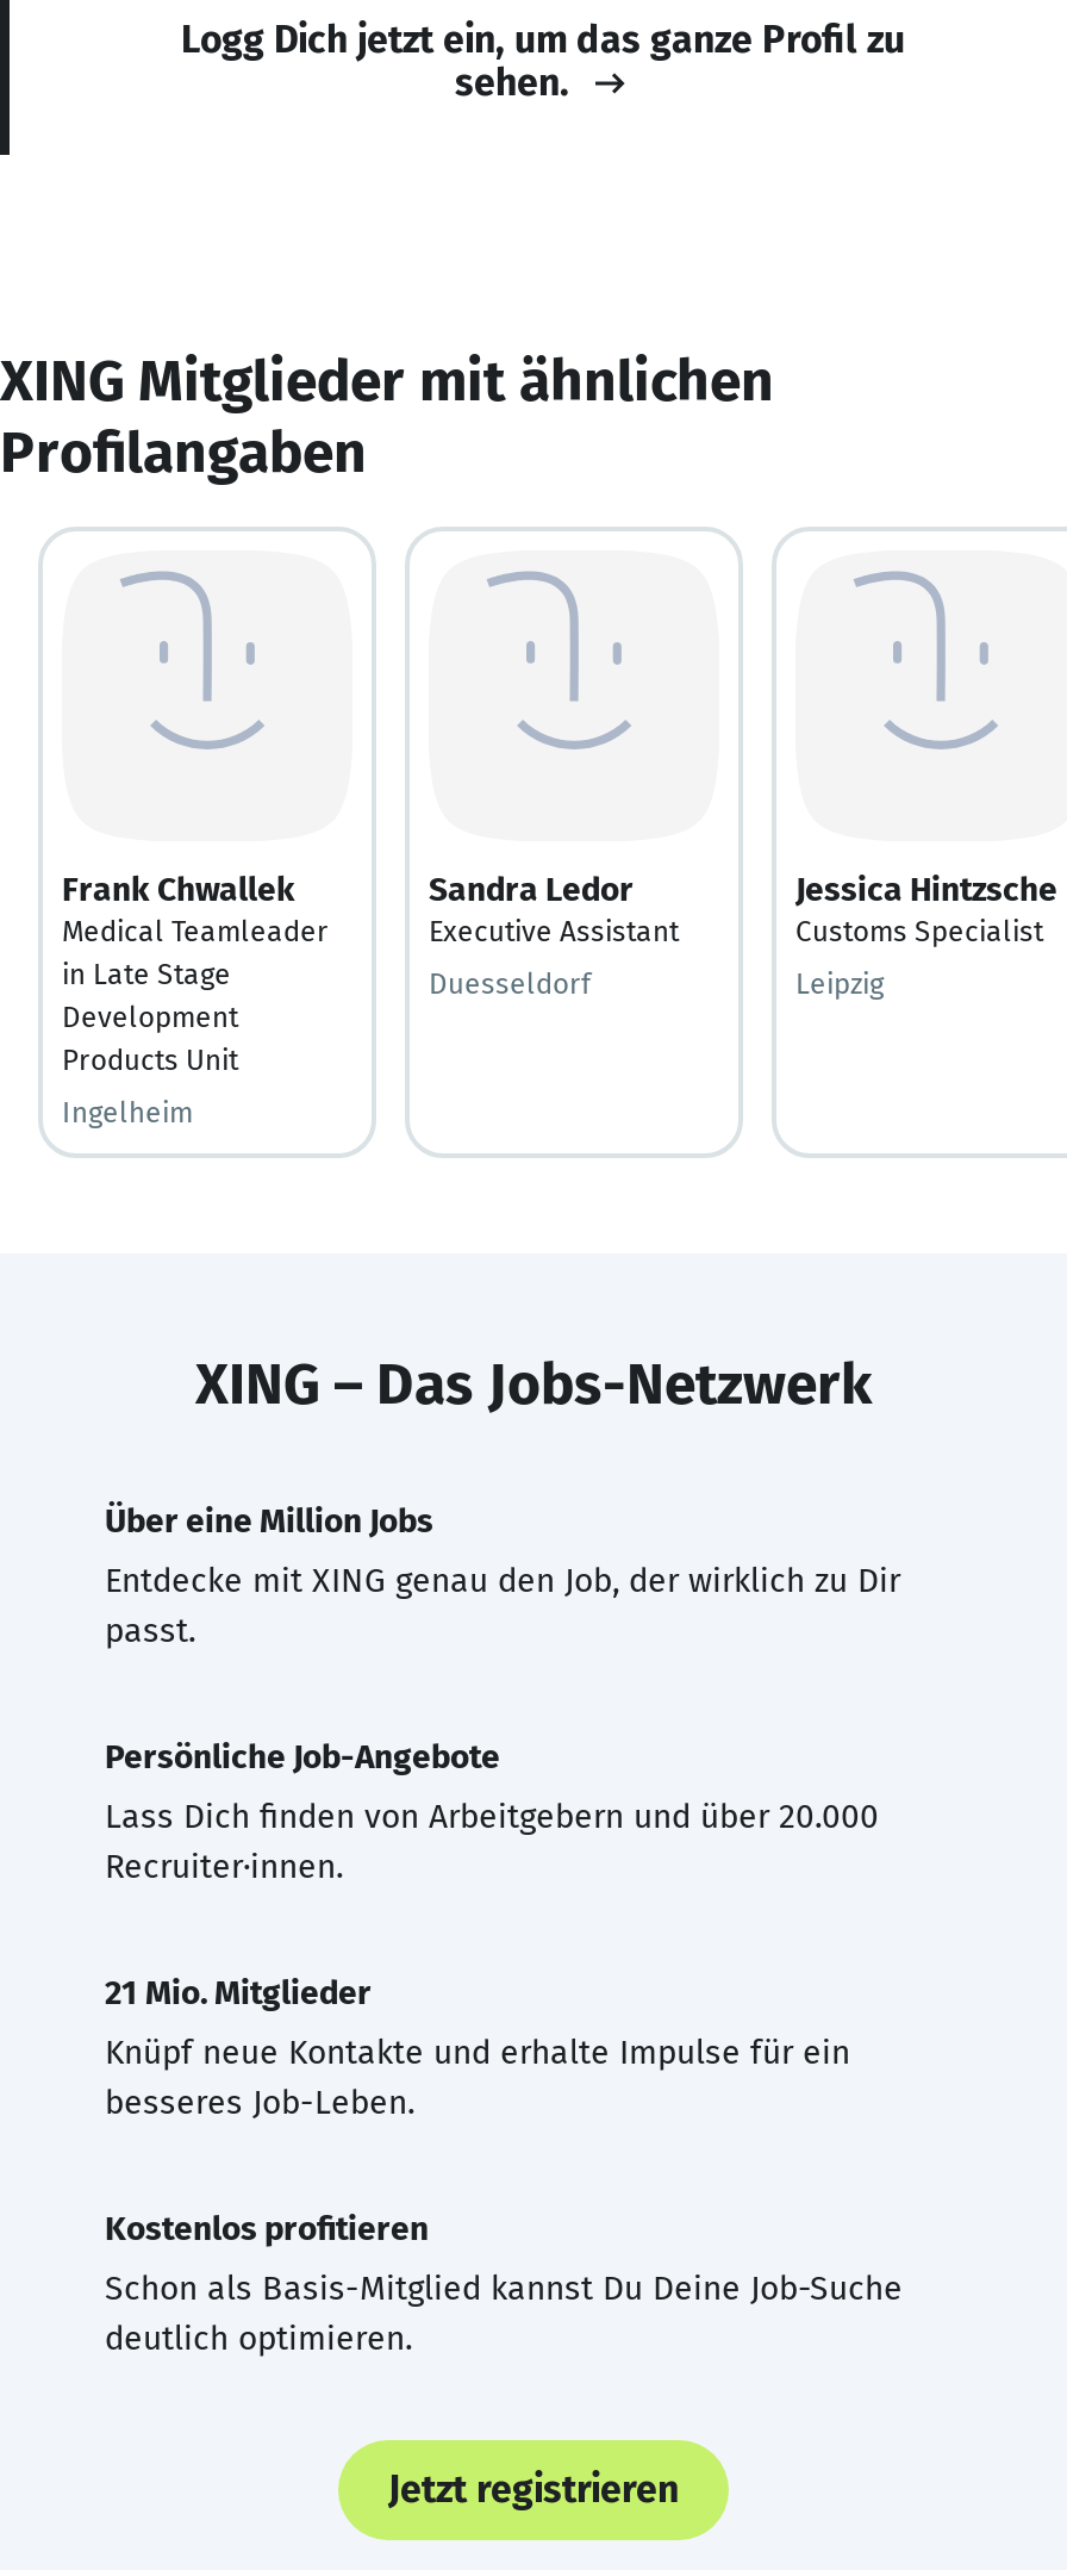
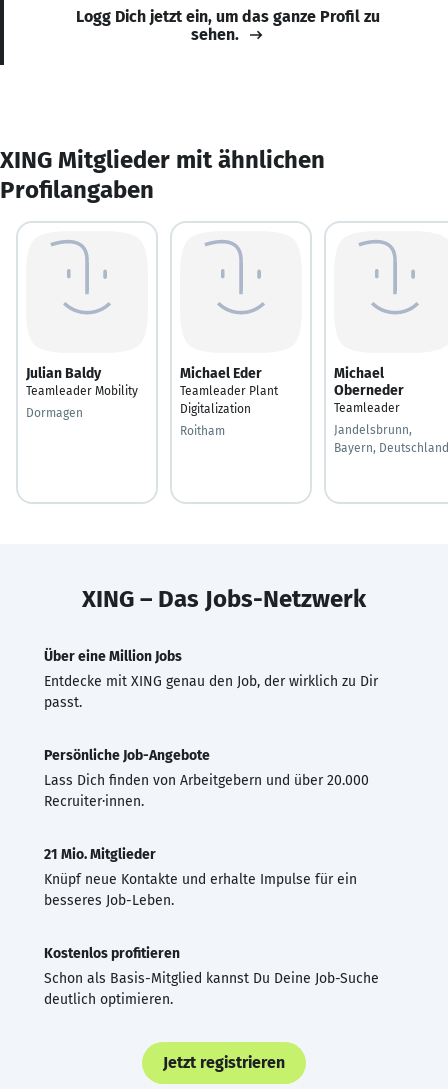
[62,869,329,1076] Frank Chwallek | Medical Teamleader | in Late Stage | Development | Products Unit -> [26,364,138,397] Julian Baldy | Teamleader Mobility
[429,869,679,947] Sandra Ledor | Executive Assistant -> [180,364,278,415] Michael Eder | Teamleader Plant | Digitalization
[795,869,1057,947] Jessica Hintzsche | Customs Specialist -> [334,364,404,414] Michael | Oberneder | Teamleader
[429,966,591,1000] Duesseldorf -> [180,423,225,437] Roitham
[795,966,884,1000] Leipzig -> [334,422,448,454] Jandelsbrunn, | Bayern, Deutschland
[62,1095,193,1128] Ingelheim -> [26,405,83,419] Dormagen

